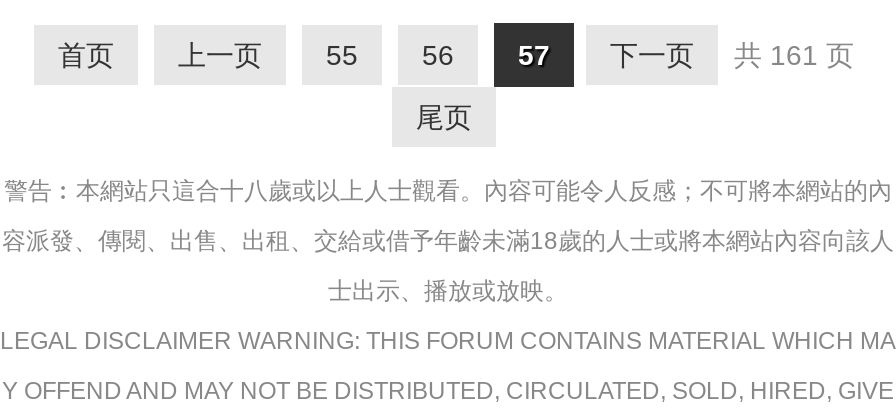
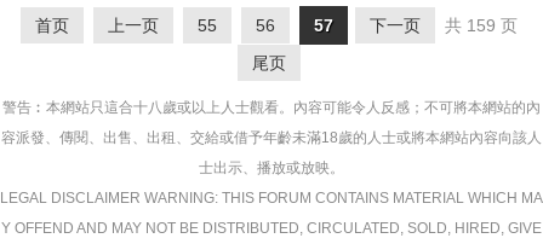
[58,39,862,71] 首页 上一页 55 56 57 下一页 共 161 页 -> [35,16,522,35] 首页 上一页 55 56 57 下一页 共 159 页

